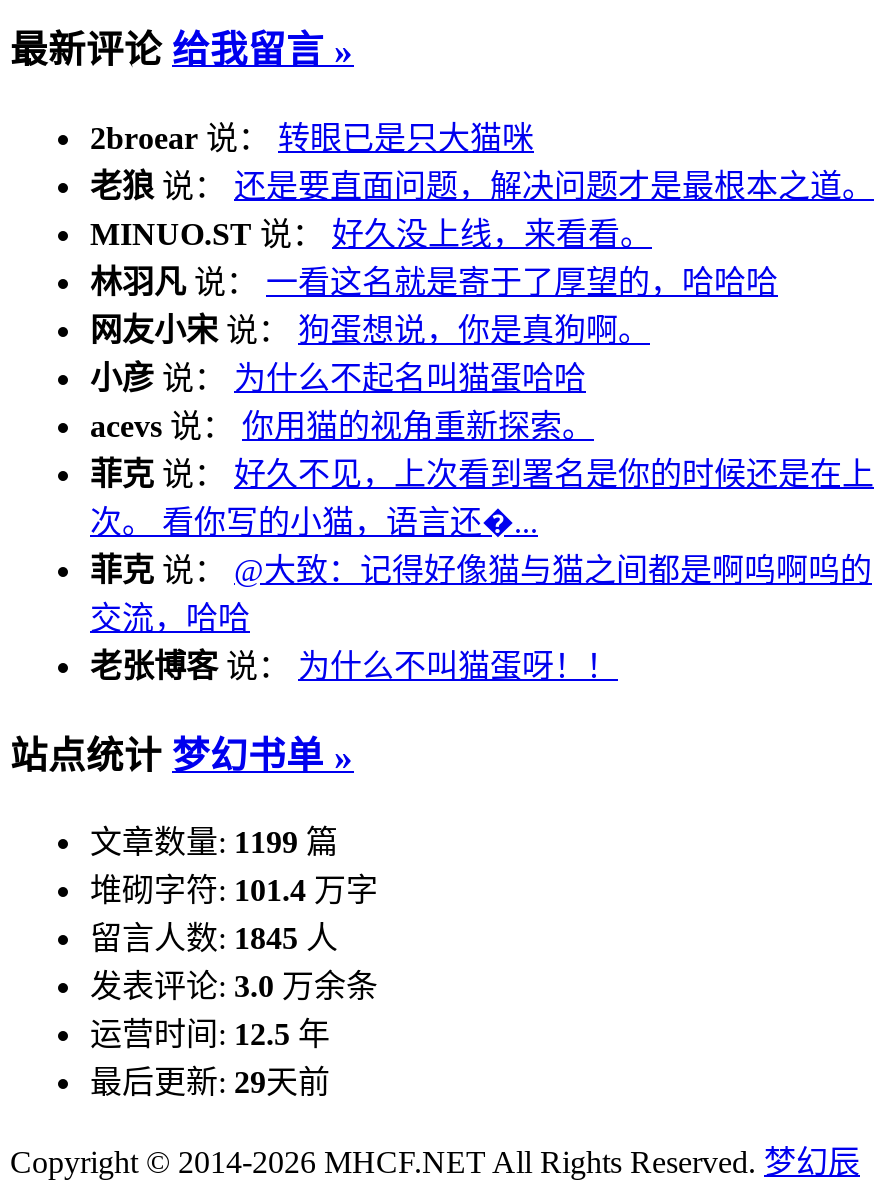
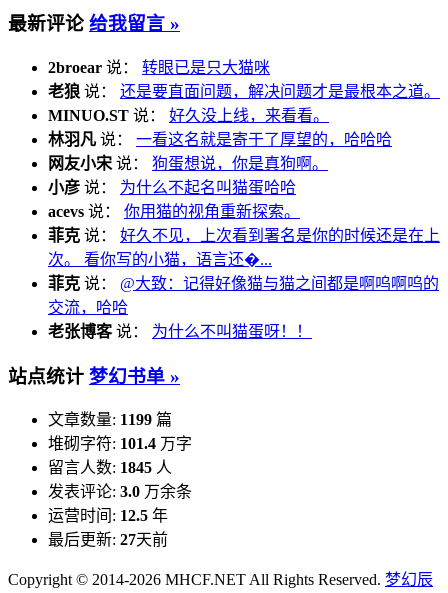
[90,1066,330,1100] 最后更新: 29天前 -> [48,531,168,548] 最后更新: 27天前

